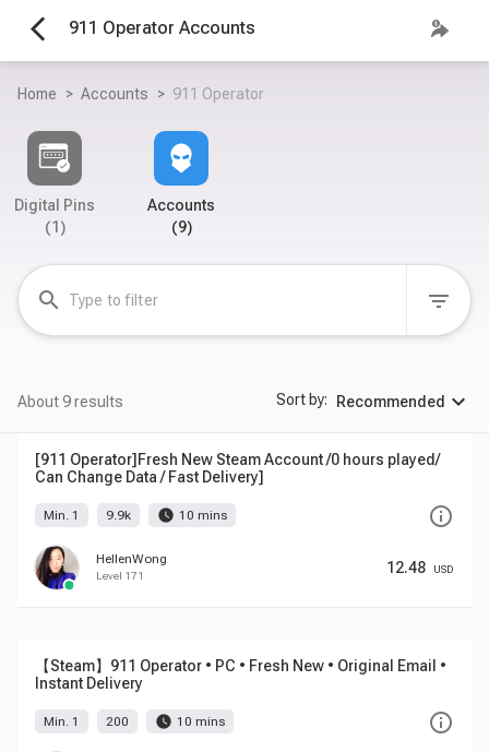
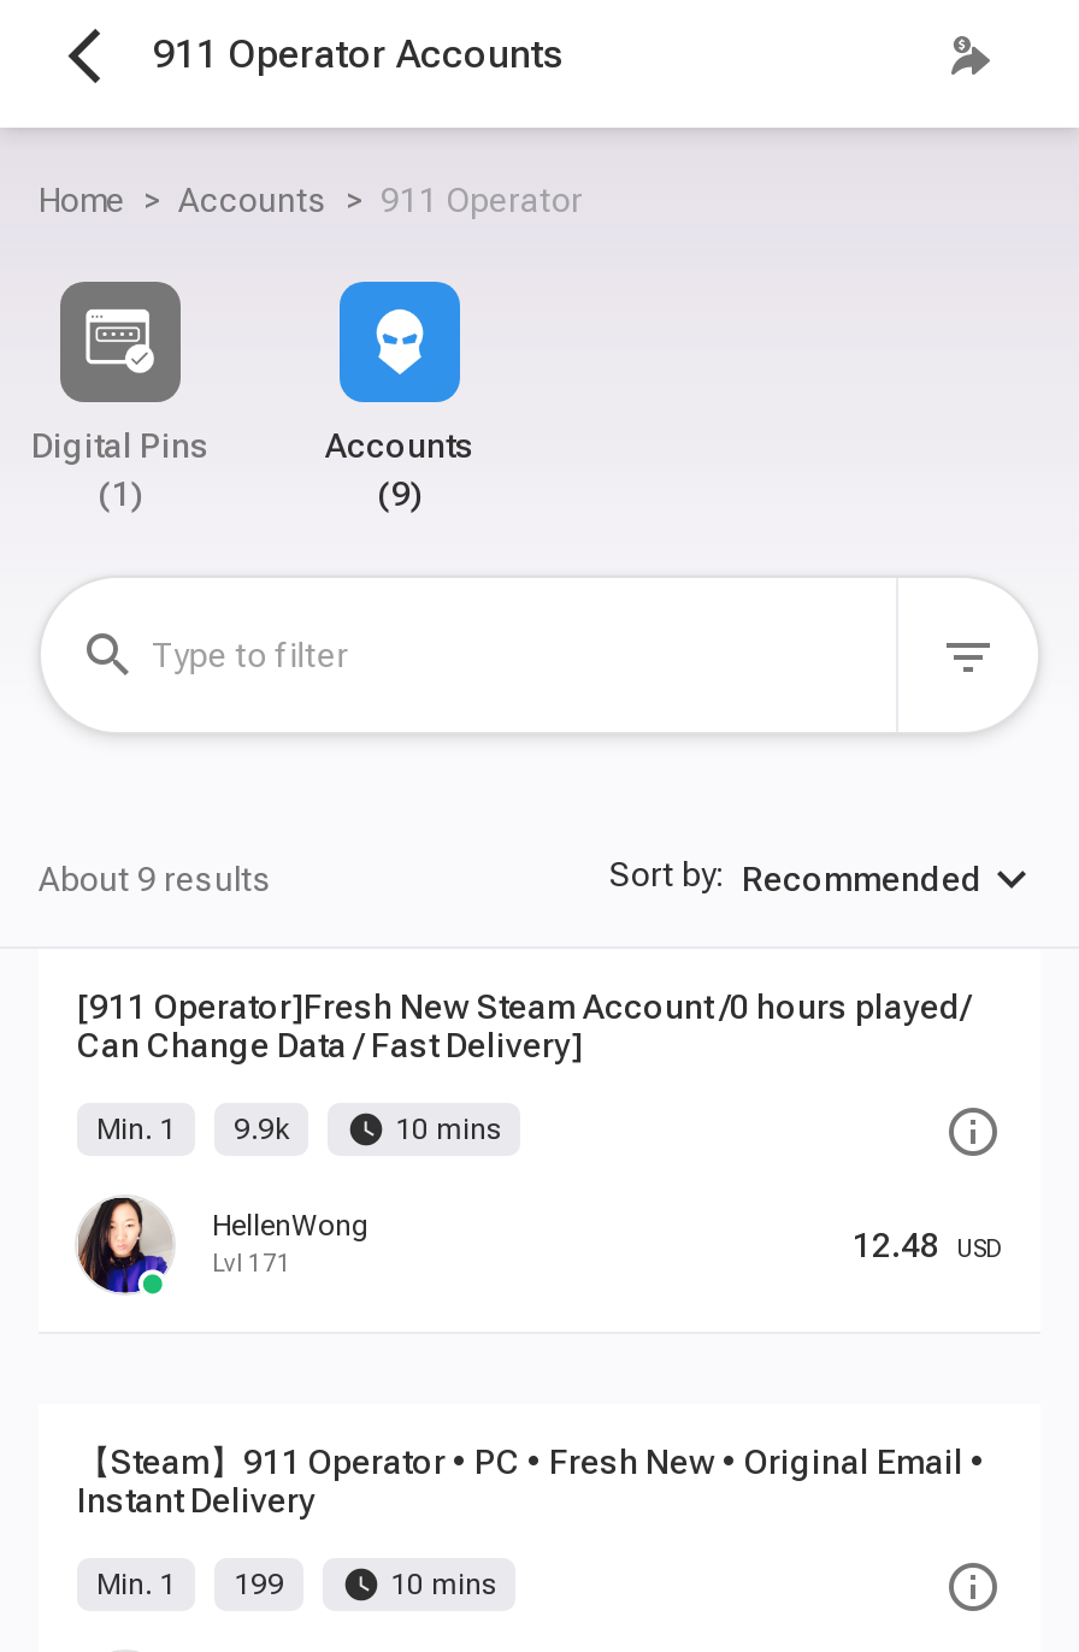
[96,570,144,582] Level 171 -> [212,1250,291,1276] Lvl 171
[106,714,129,729] 200 -> [234,1568,284,1601] 199

